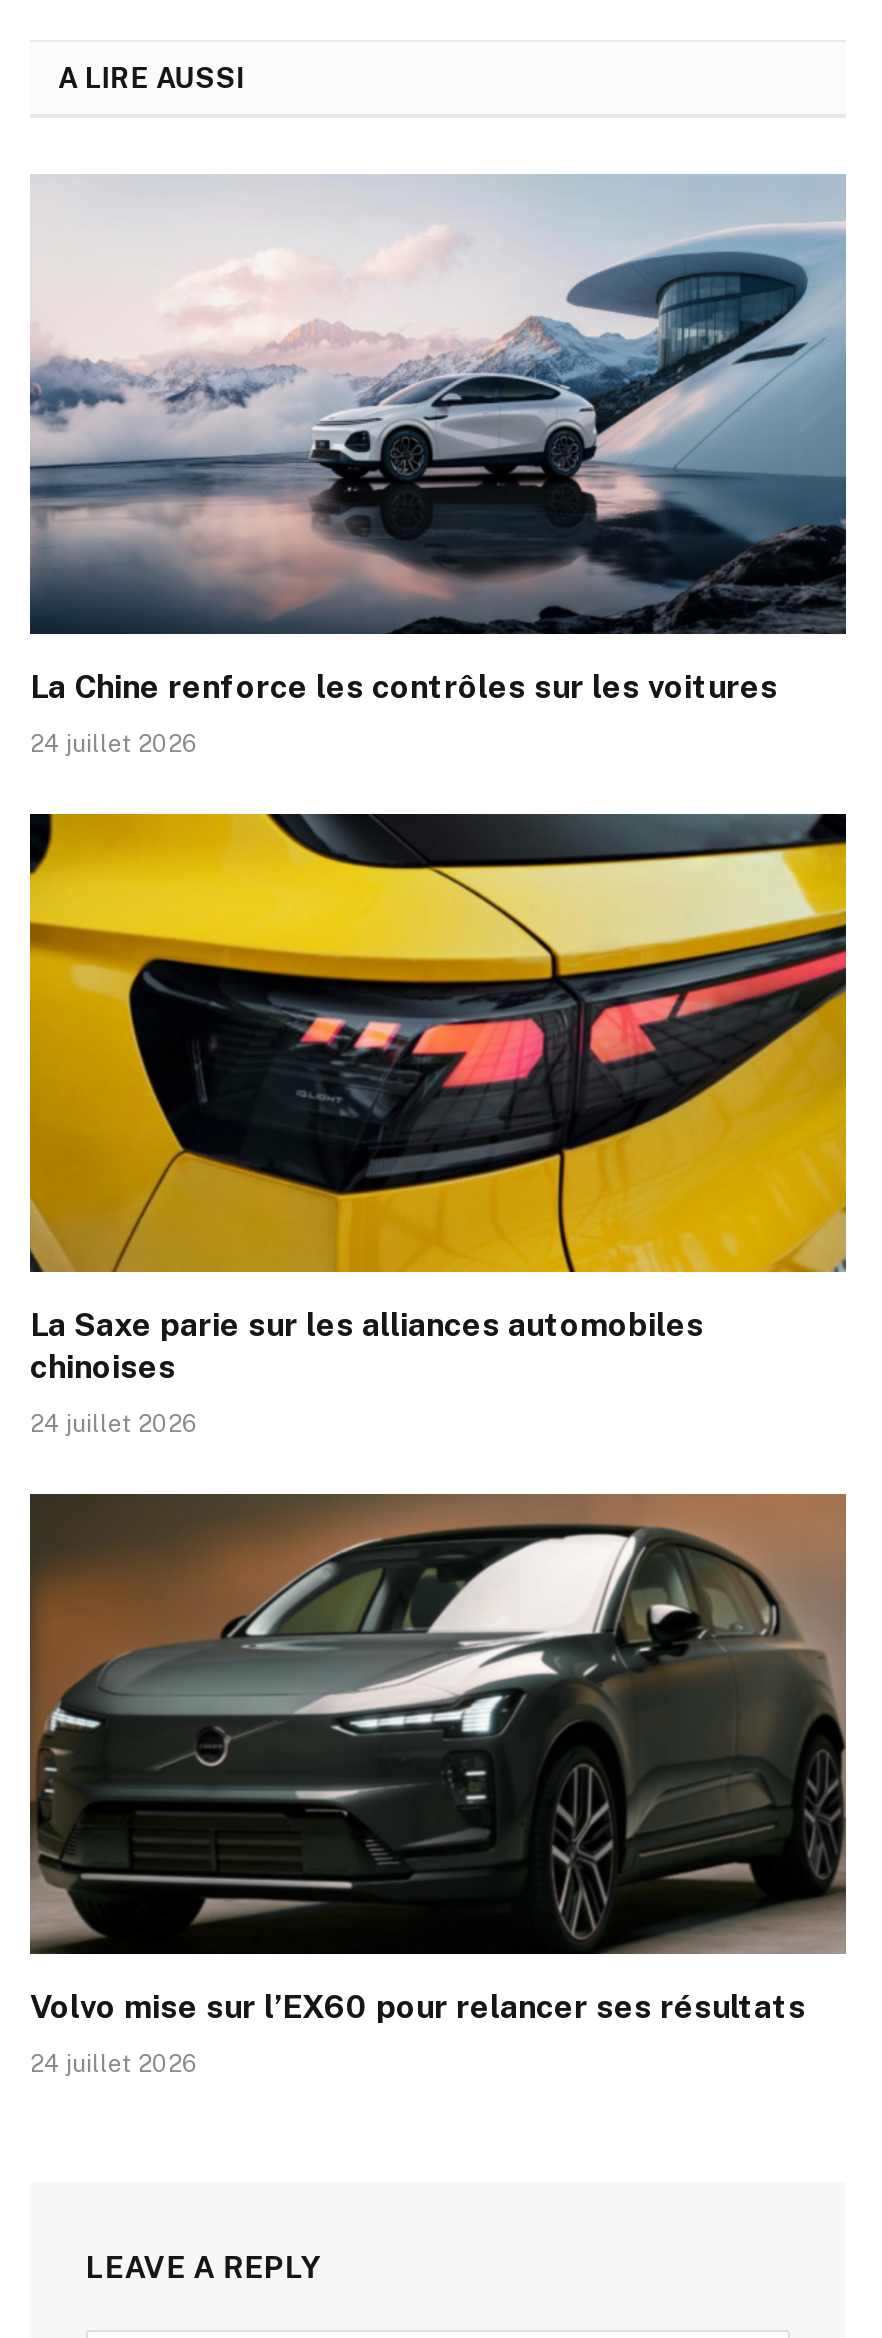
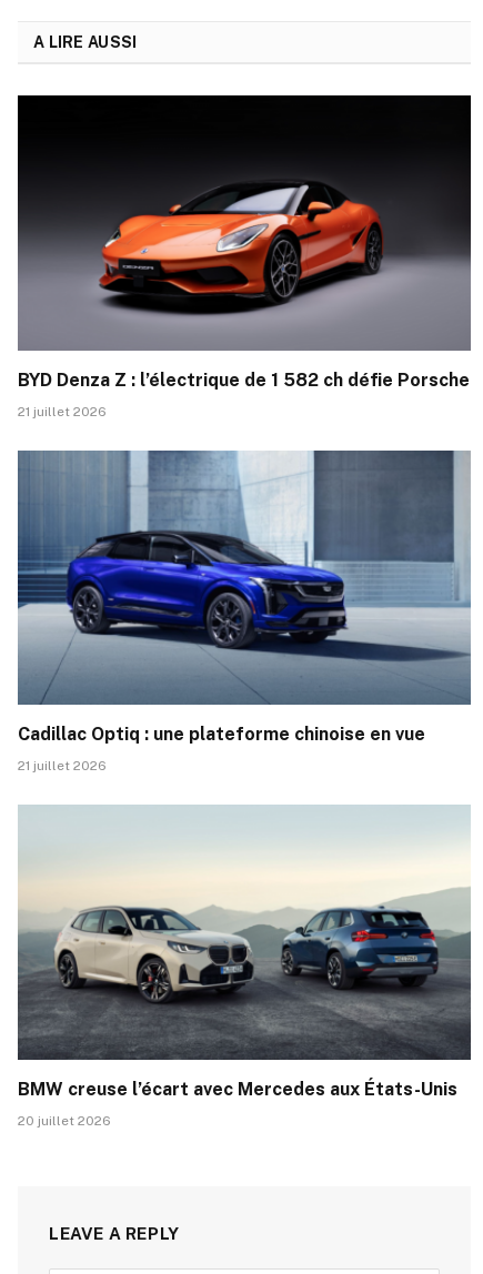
[30,174,848,706] [image] | La Chine renforce les contrôles sur les voitures -> [17,94,472,390] [image] | BYD Denza Z : l’électrique de 1 582 ch défie Porsche
[30,730,198,758] 24 juillet 2026 -> [18,404,107,419] 21 juillet 2026
[28,812,848,1387] [image] | La Saxe parie sur les alliances automobiles | chinoises -> [17,449,472,745] [image] | Cadillac Optiq : une plateforme chinoise en vue
[30,1411,198,1439] 24 juillet 2026 -> [18,758,107,774] 21 juillet 2026
[28,1494,848,2026] [image] | Volvo mise sur l’EX60 pour relancer ses résultats -> [18,805,471,1100] [image] | BMW creuse l’écart avec Mercedes aux États-Unis
[30,2050,198,2078] 24 juillet 2026 -> [18,1113,111,1128] 20 juillet 2026

